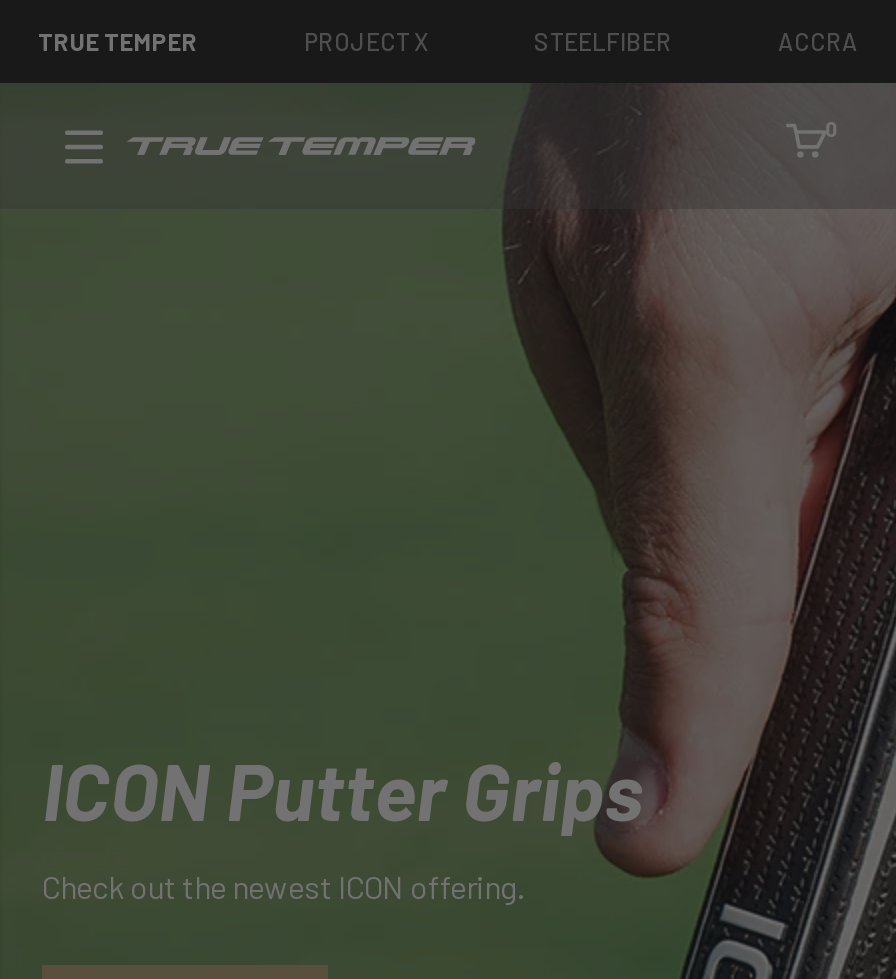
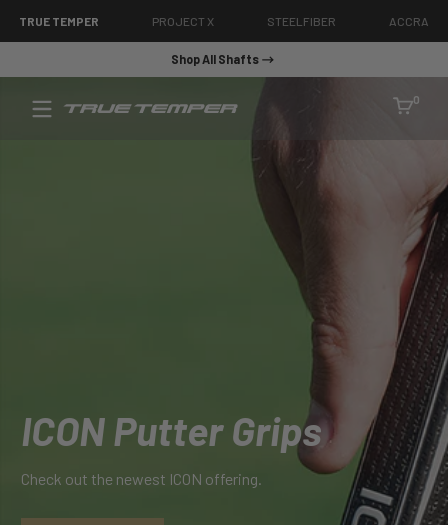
none -> [171,52,259,66] Shop All Shafts

